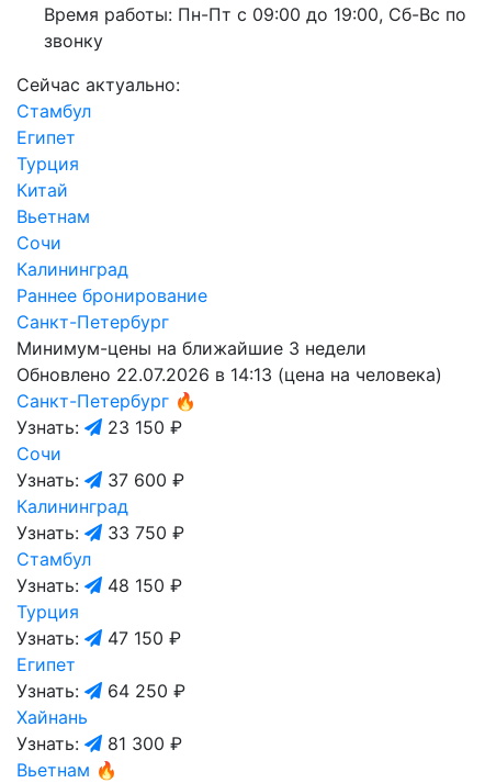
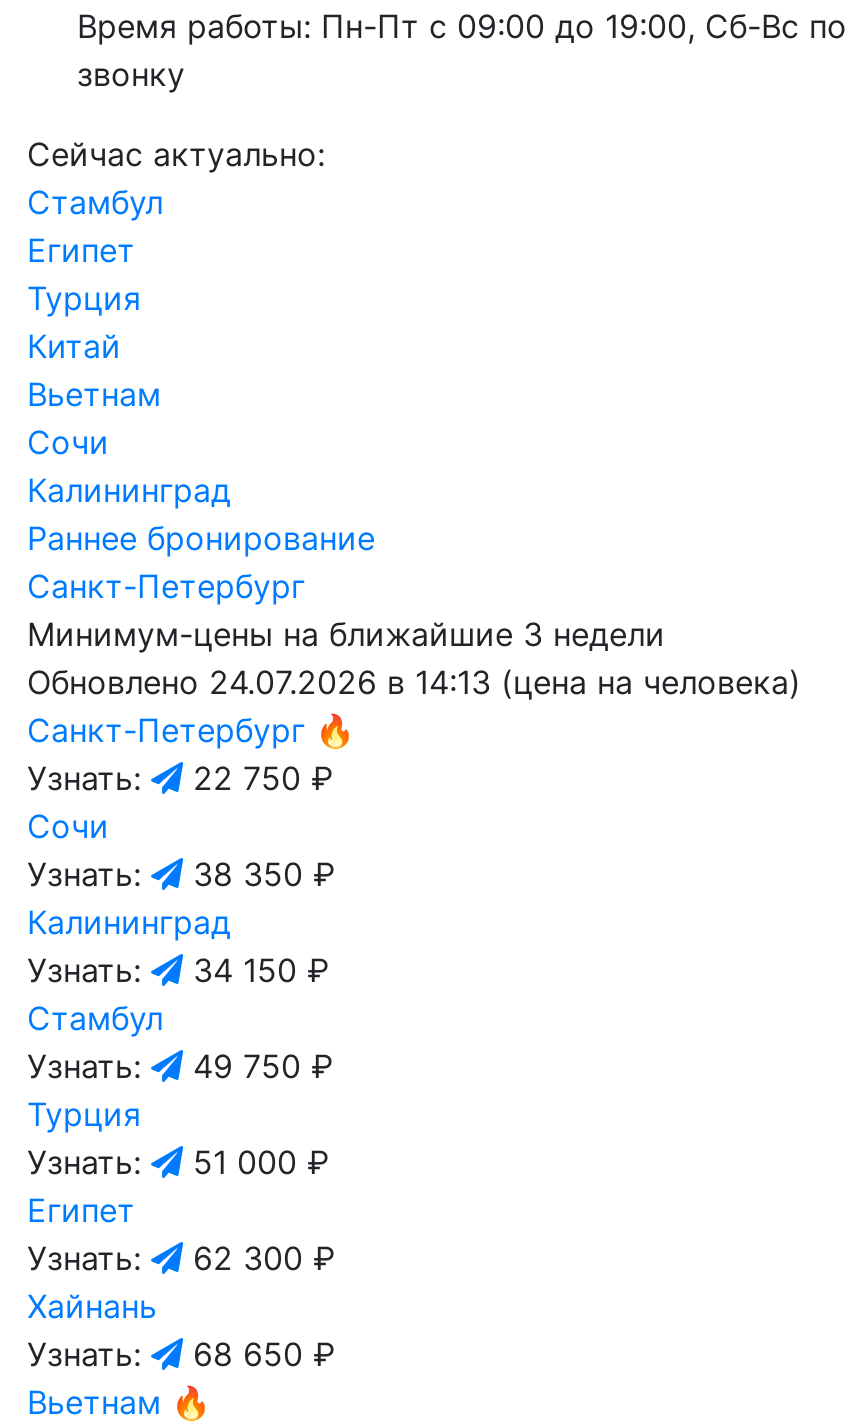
[16,363,442,385] Обновлено 22.07.2026 в 14:13 (цена на человека) -> [27,662,801,702] Обновлено 24.07.2026 в 14:13 (цена на человека)
[16,416,182,438] Узнать: 23 150 ₽ -> [27,758,333,798] Узнать: 22 750 ₽
[16,469,184,491] Узнать: 37 600 ₽ -> [27,854,335,894] Узнать: 38 350 ₽
[16,522,184,544] Узнать: 33 750 ₽ -> [27,950,329,990] Узнать: 34 150 ₽
[16,574,182,596] Узнать: 48 150 ₽ -> [27,1046,333,1086] Узнать: 49 750 ₽
[16,627,181,649] Узнать: 47 150 ₽ -> [27,1142,329,1182] Узнать: 51 000 ₽
[16,680,185,702] Узнать: 64 250 ₽ -> [27,1238,335,1278] Узнать: 62 300 ₽
[16,732,182,754] Узнать: 81 300 ₽ -> [27,1334,335,1374] Узнать: 68 650 ₽

